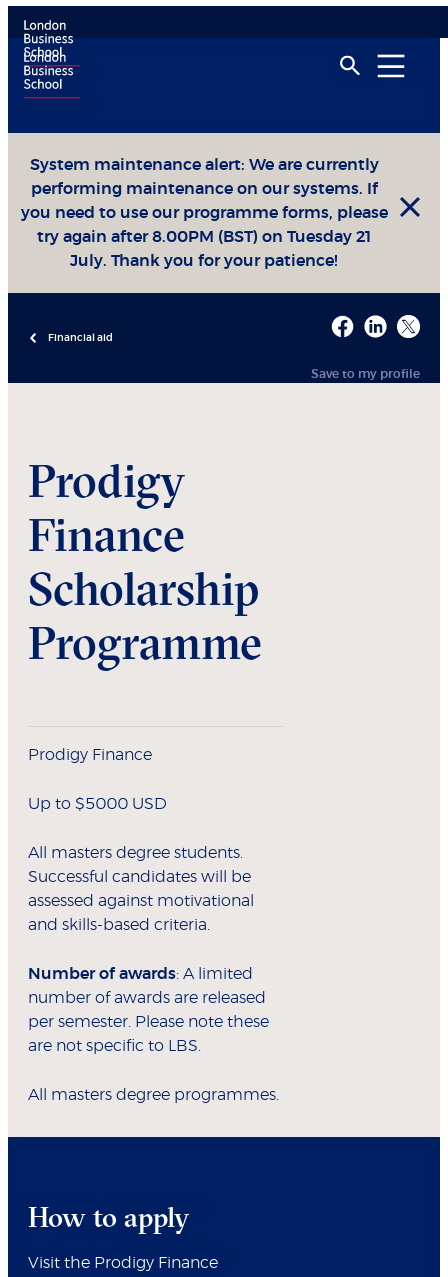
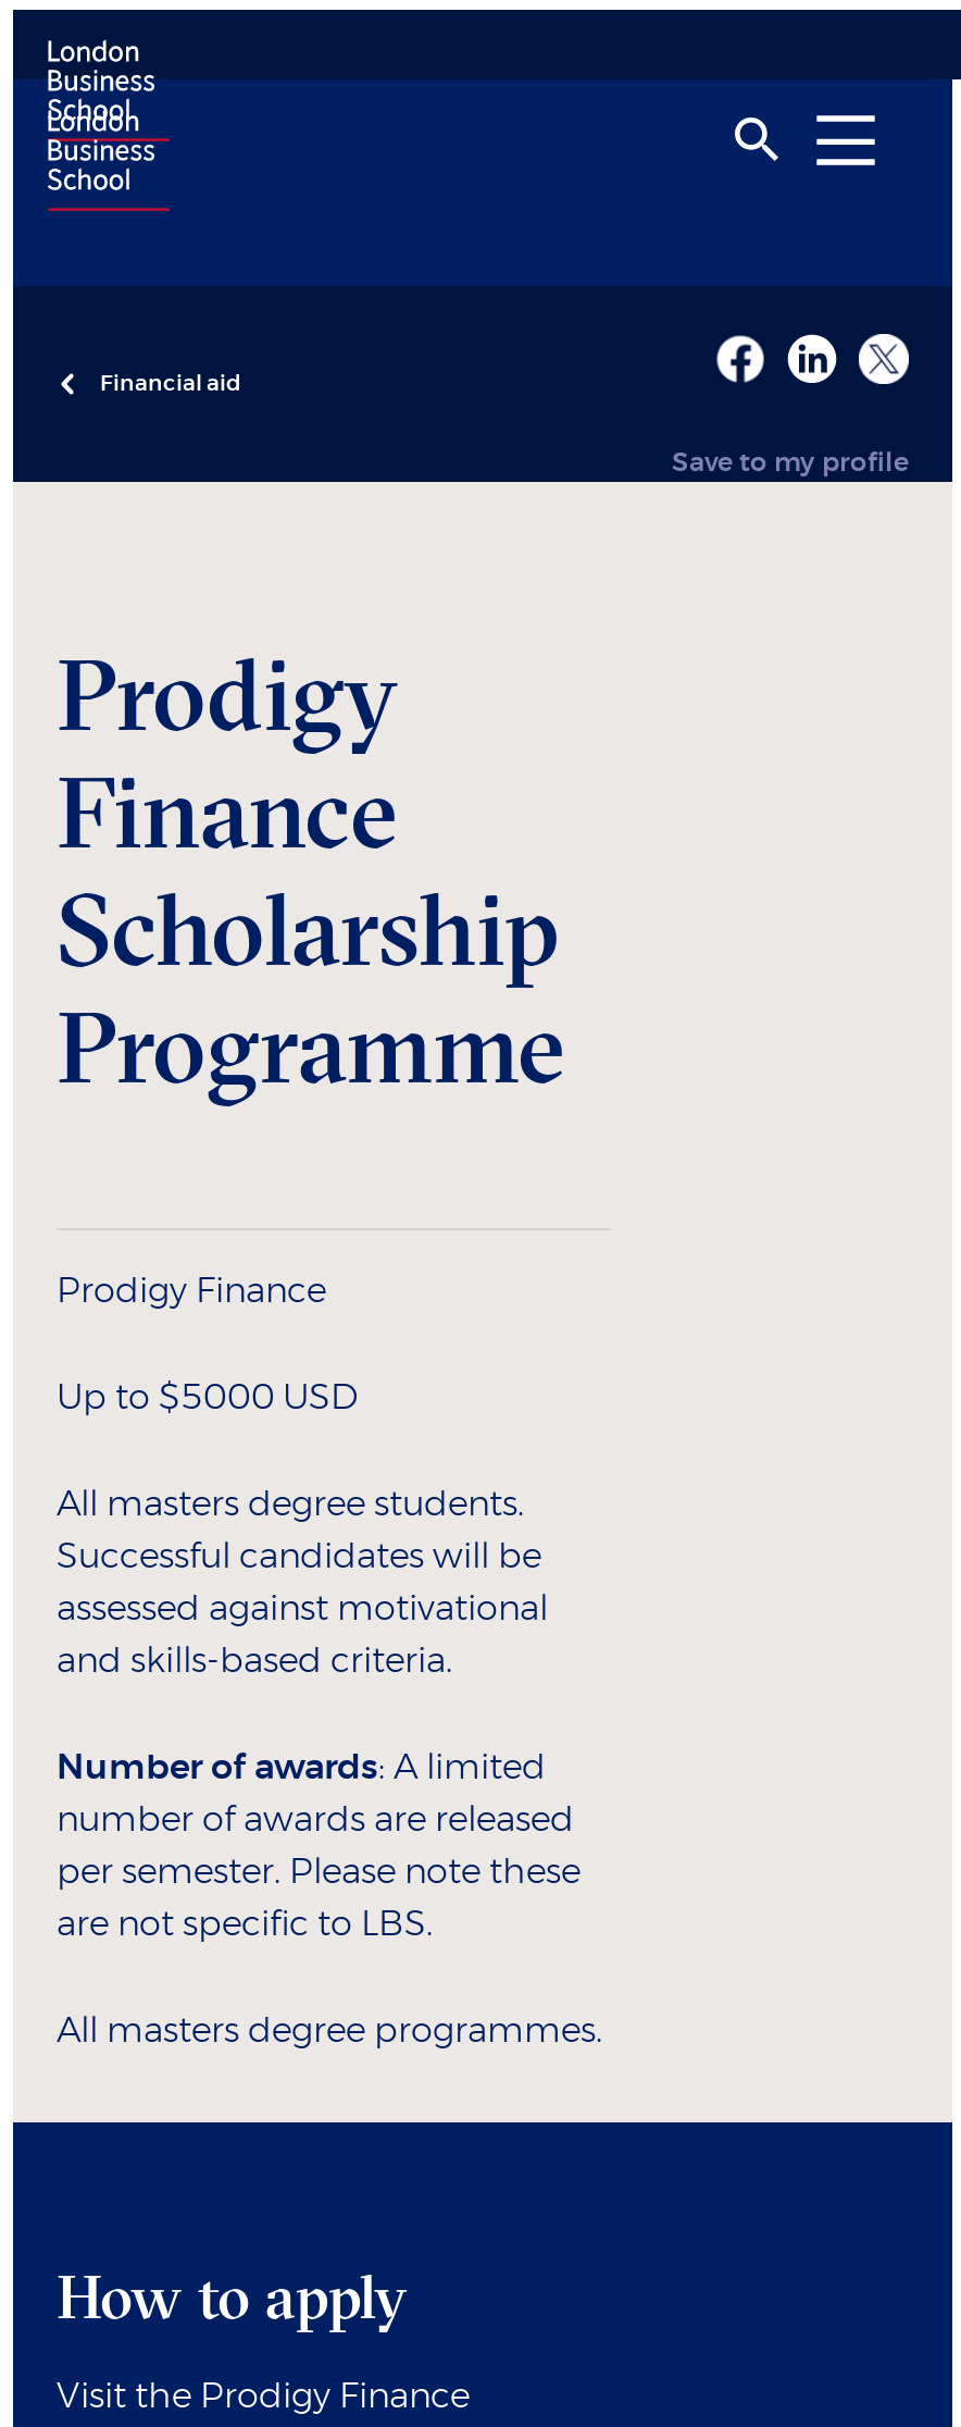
[8,132,440,269] [image] | System maintenance alert: We are currently | performing maintenance on our systems. If | you need to use our programme forms, please | try again after 8.00PM (BST) on Tuesday 21 | July. Thank you for your patience! -> none

